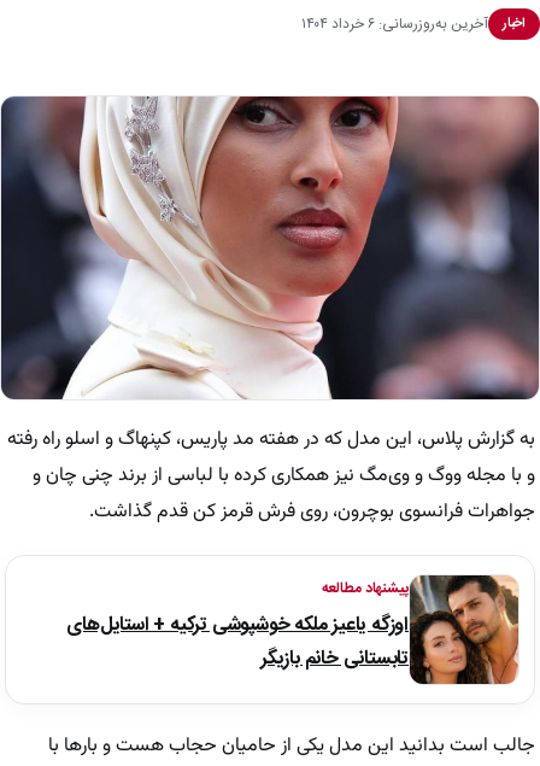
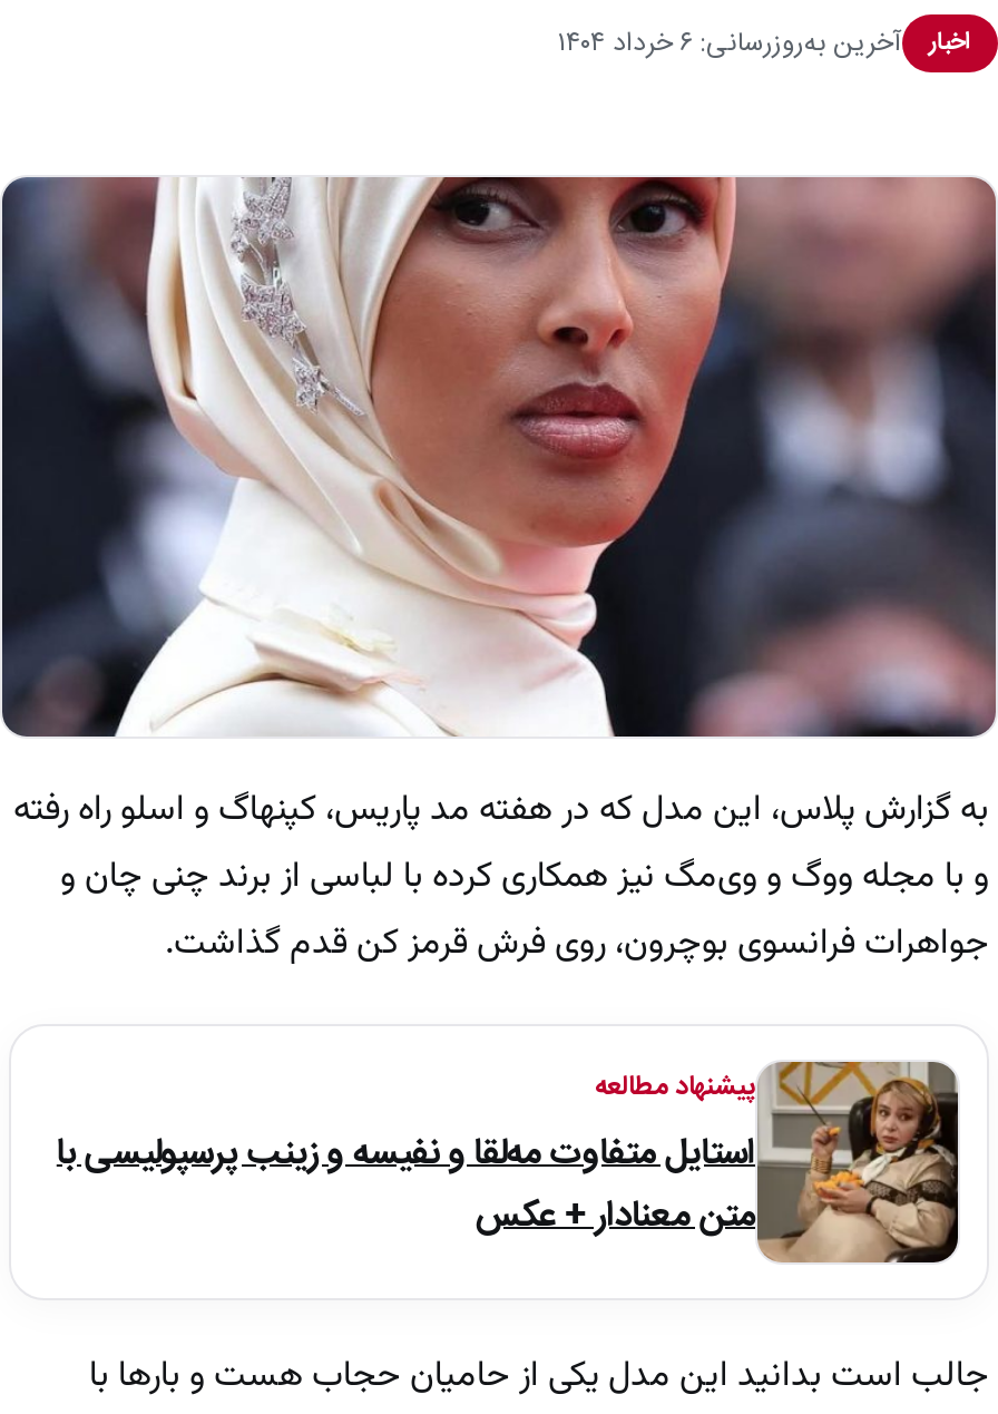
[67,574,520,685] [image] | اوزگه یاعیز ملکه خوشپوشی ترکیه + استایل‌های | تابستانی خانم بازیگر -> [57,1060,960,1265] [image] | استایل متفاوت مه‌لقا و نفیسه و زینب پرسپولیسی با | متن معنادار + عکس

